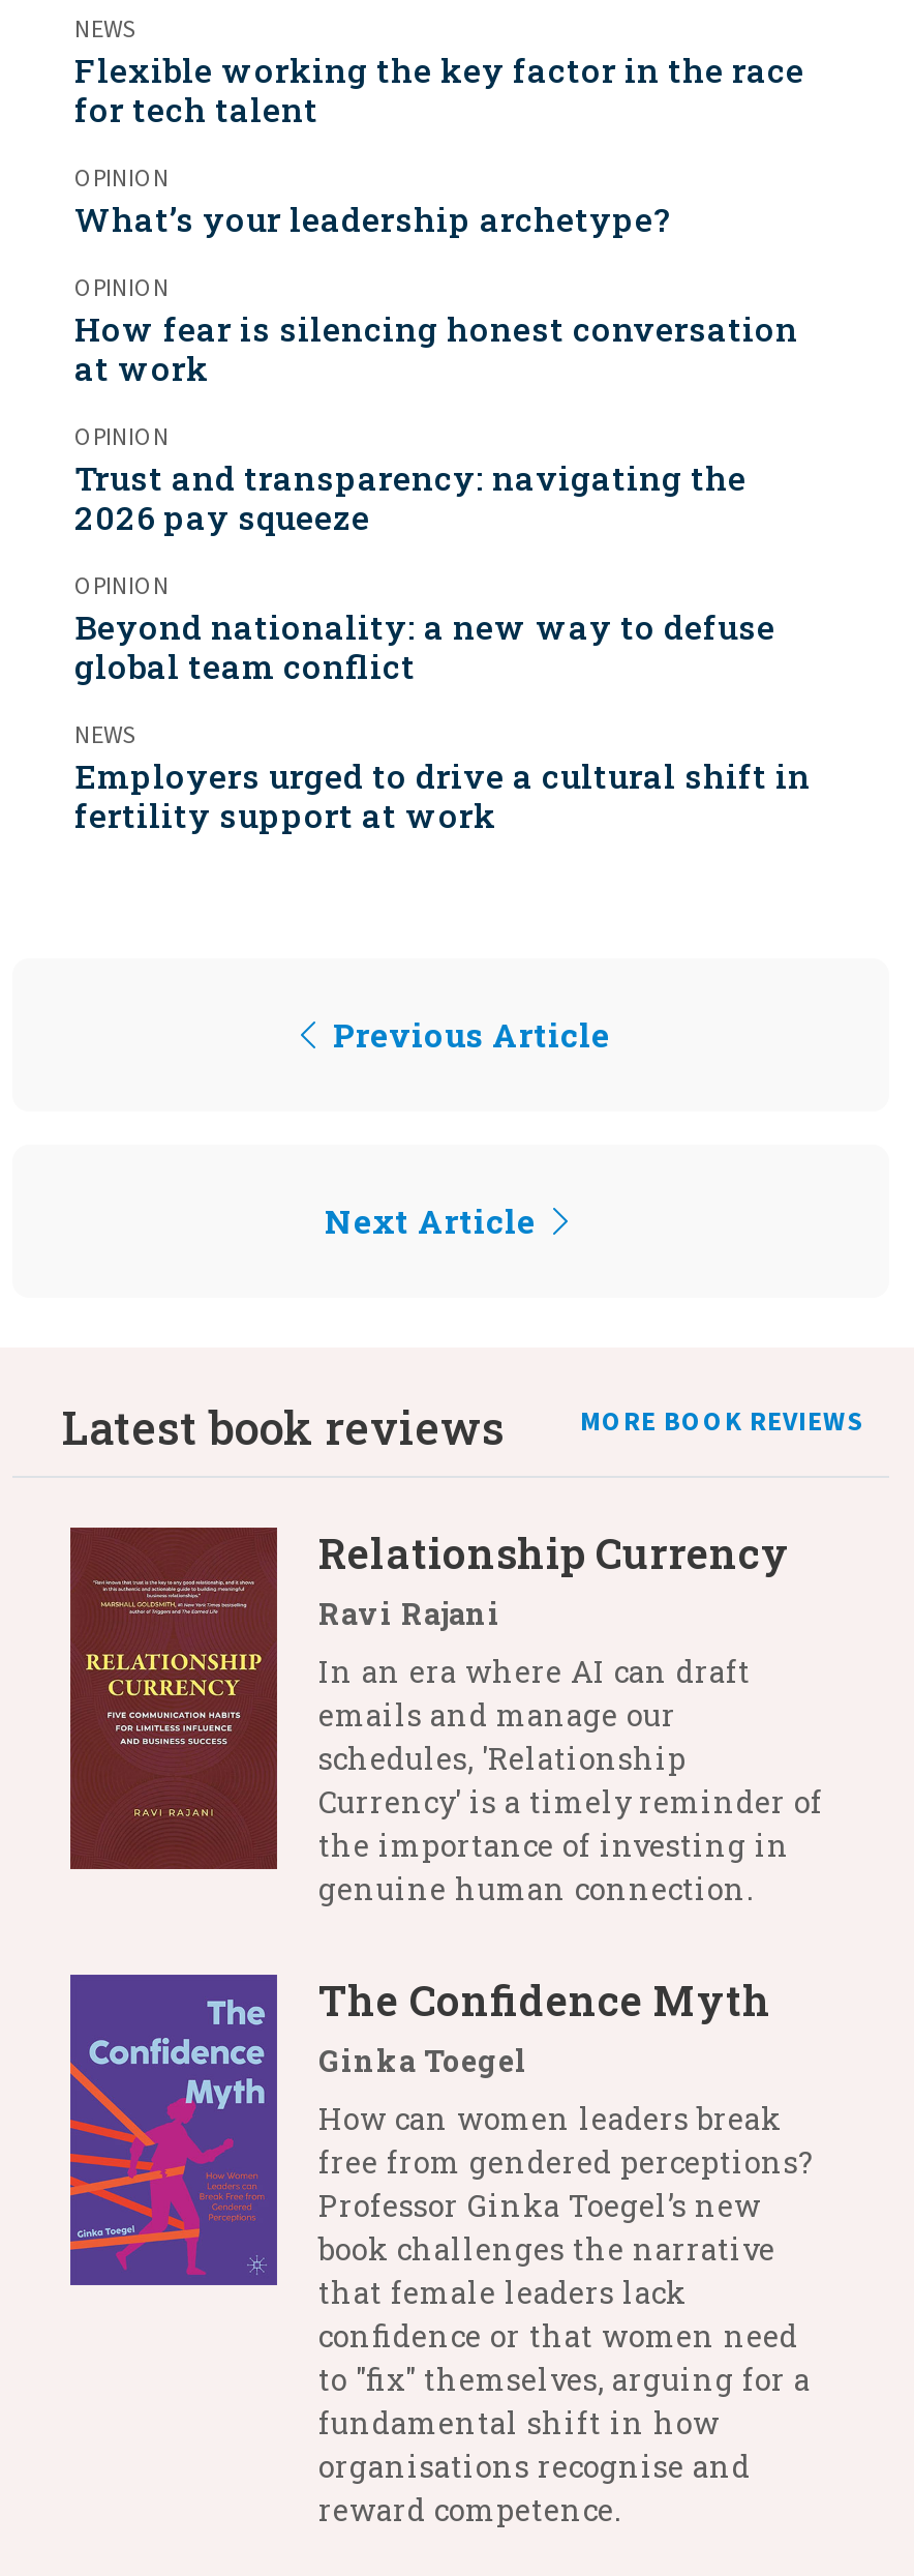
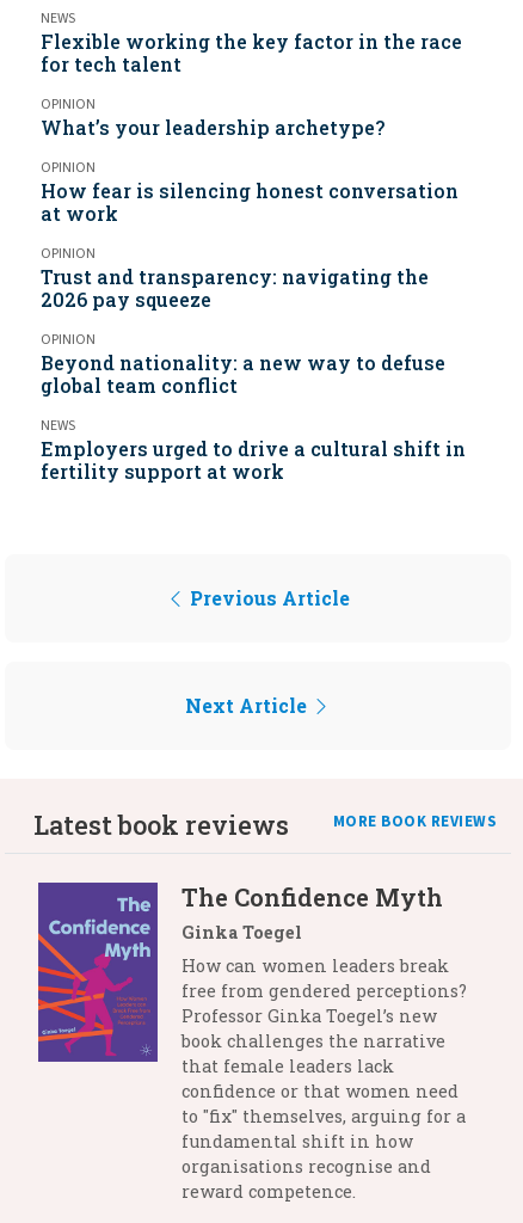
[68,1526,823,1909] [image] | Relationship Currency | Ravi Rajani | In an era where AI can draft | emails and manage our | schedules, 'Relationship | Currency' is a timely reminder of | the importance of investing in | genuine human connection. -> none

